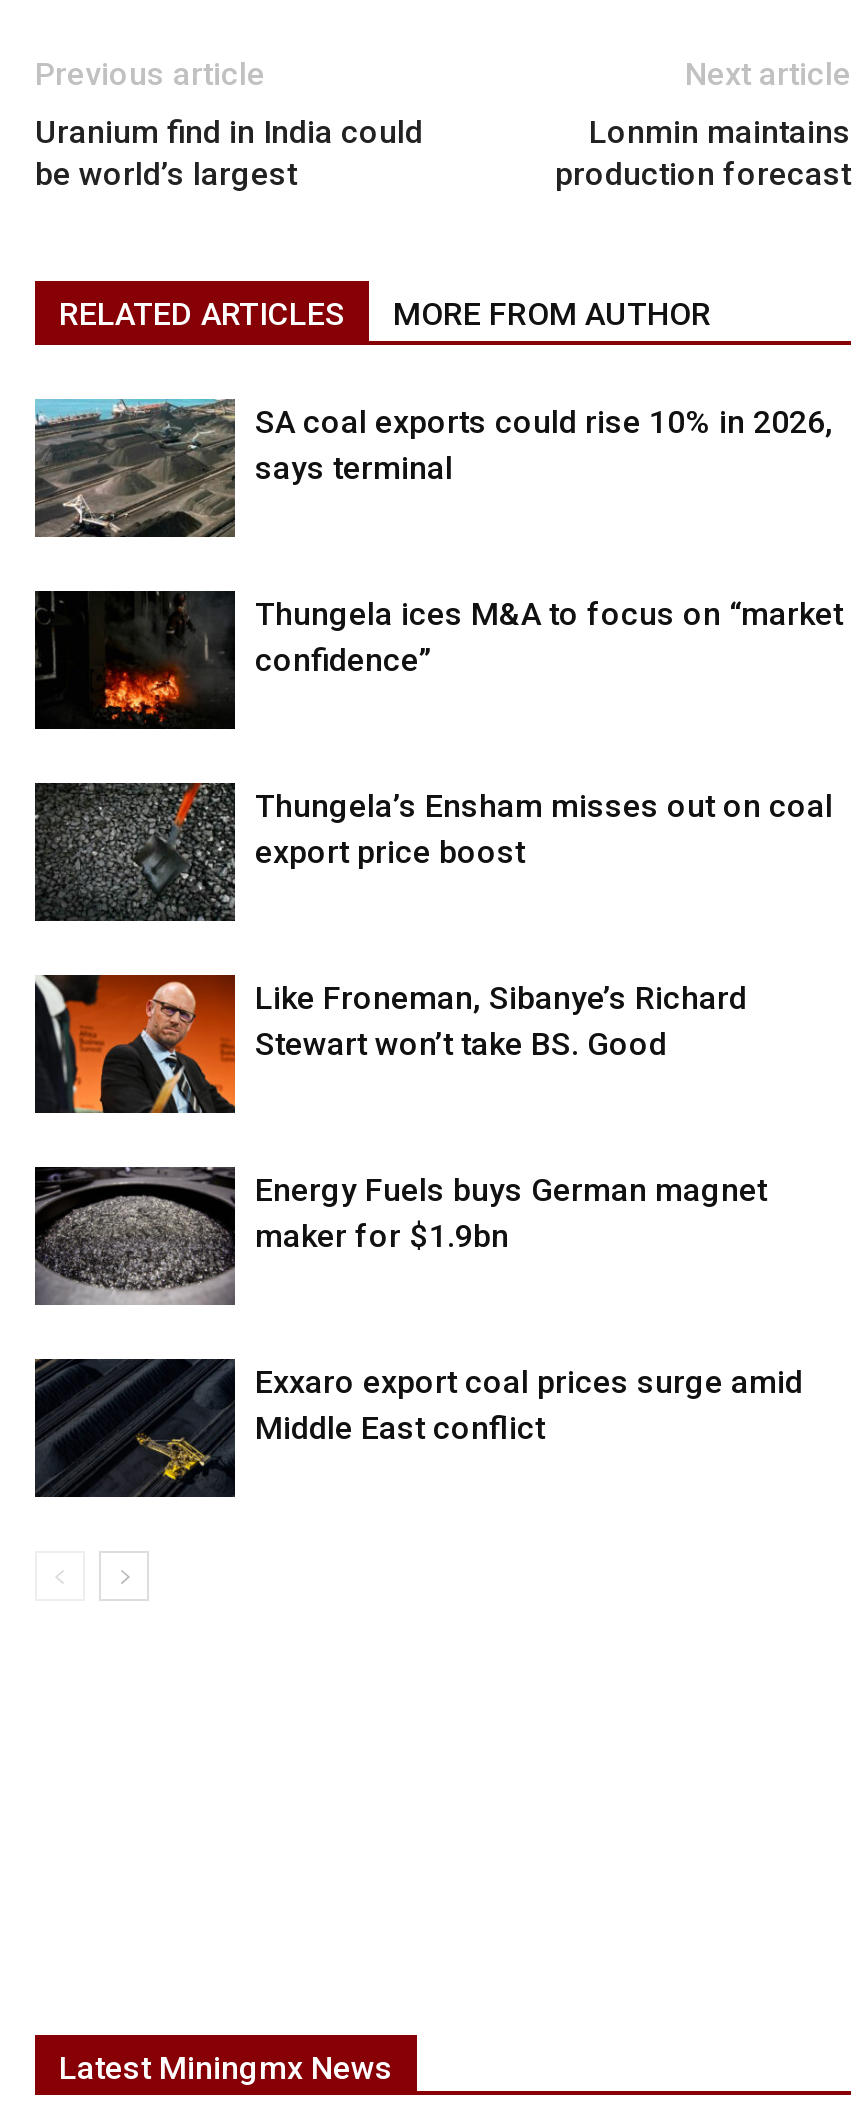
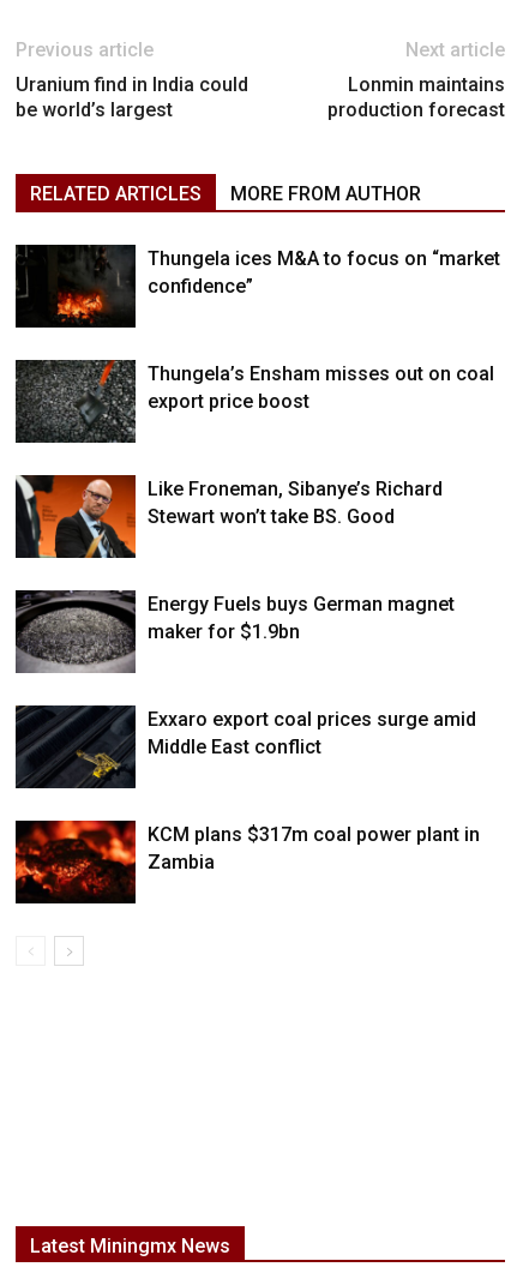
[33,397,833,539] [image] | SA coal exports could rise 10% in 2026, | says terminal -> none
moved [83,589,843,1448] -> [44,244,500,759]: [image] | Thungela ices M&A to focus on “market | confidence” | ... | Exxaro export coal prices surge amid | Middle East conflict
none -> [14,819,480,902] [image] | KCM plans $317m coal power plant in | Zambia

